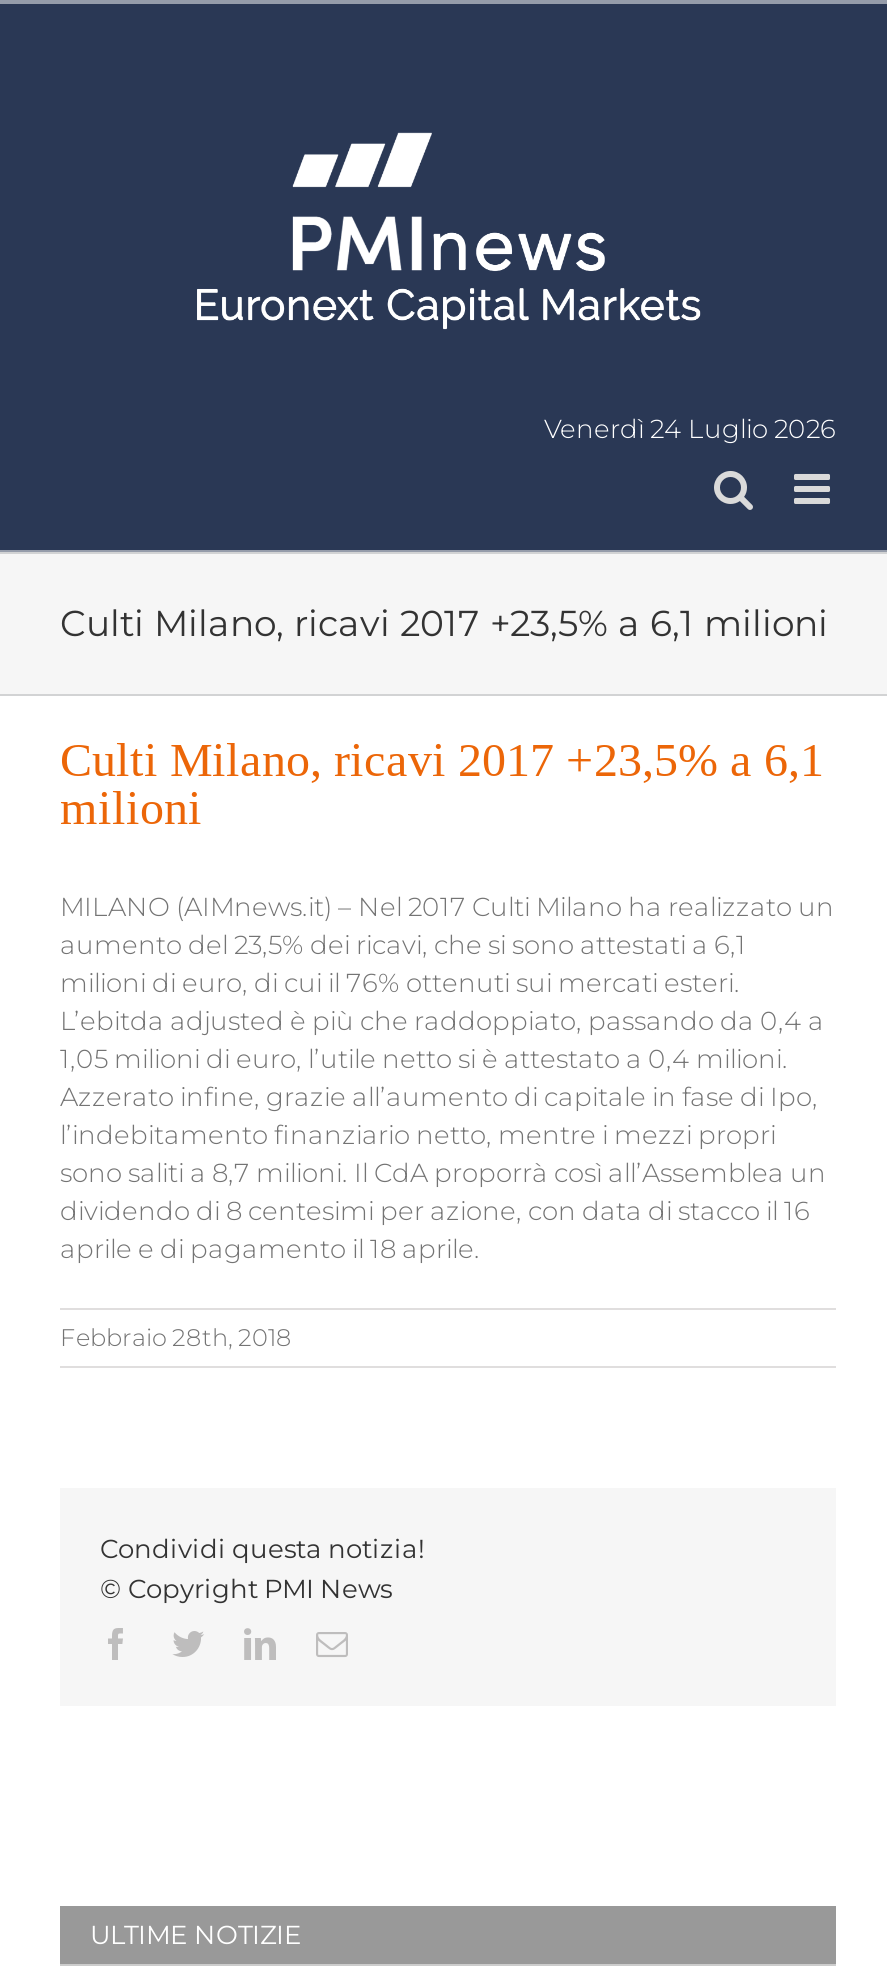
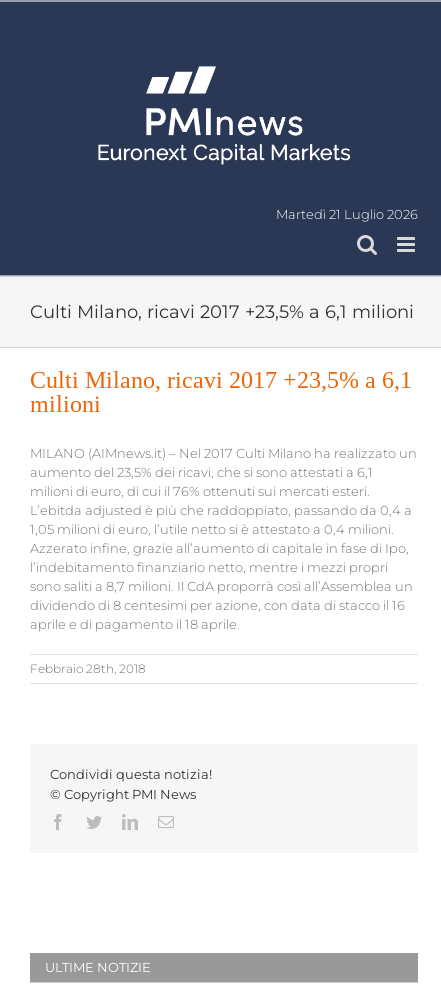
[544,414,836,444] Venerdì 24 Luglio 2026 -> [276,207,418,222] Martedì 21 Luglio 2026

